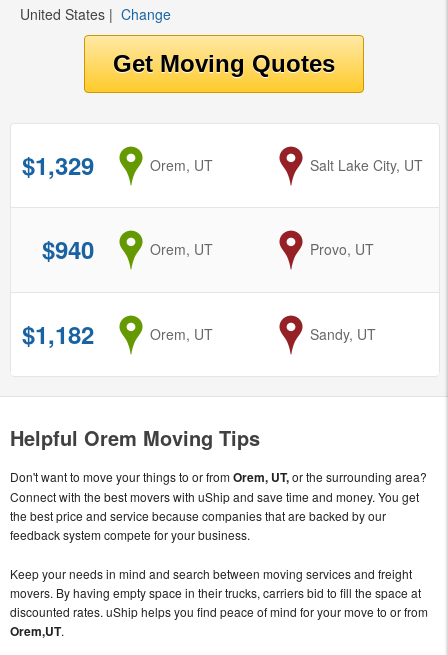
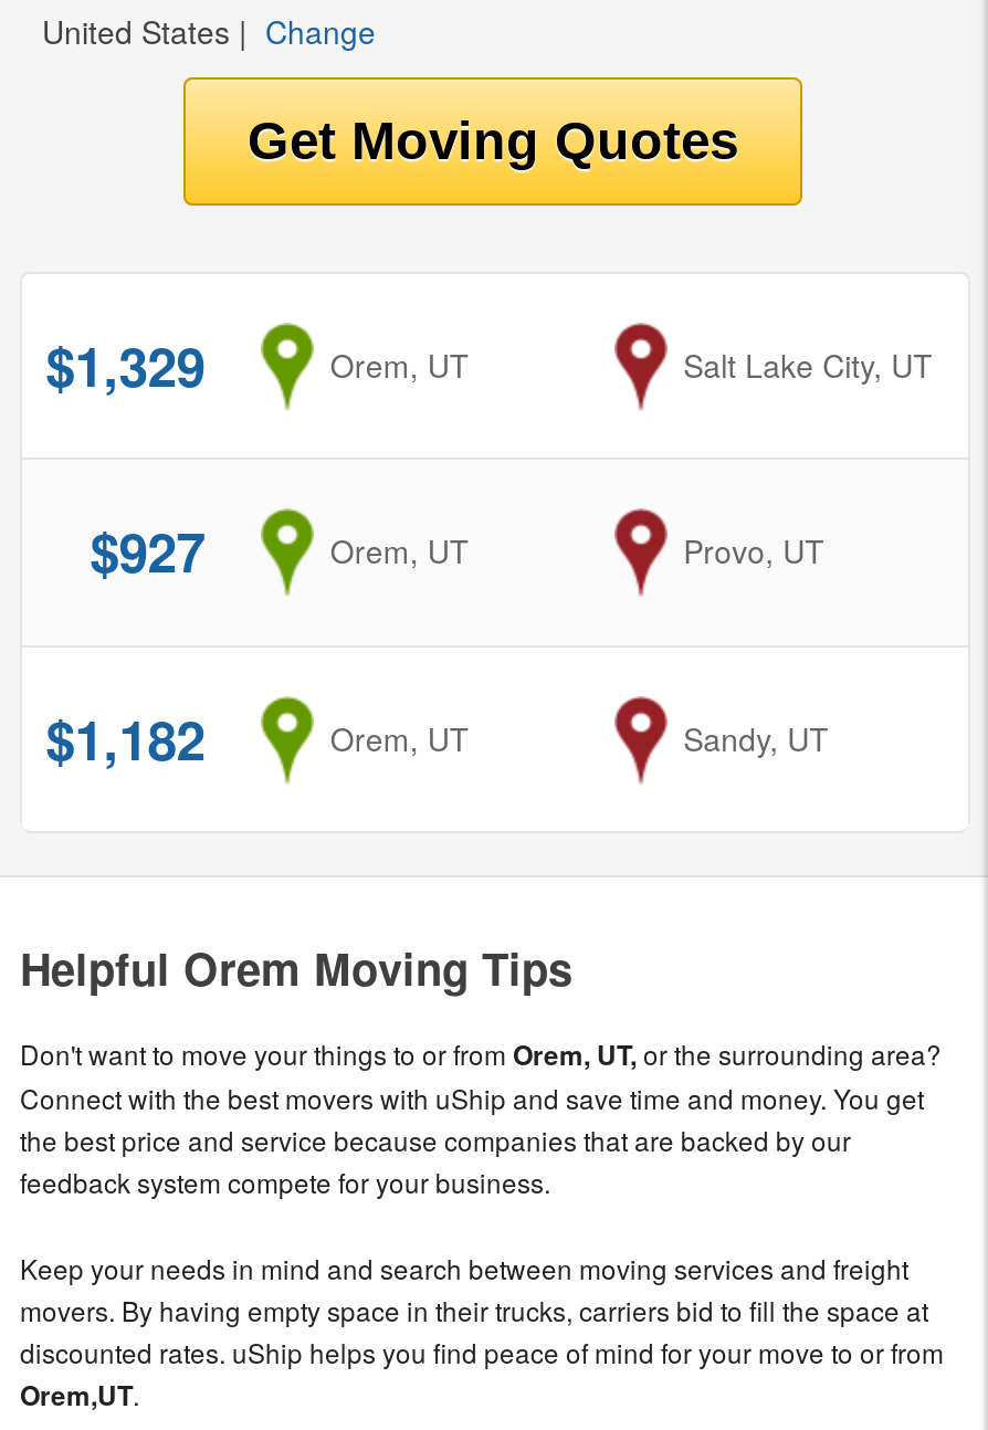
[42,232,94,266] $940 -> [90,513,205,588] $927

